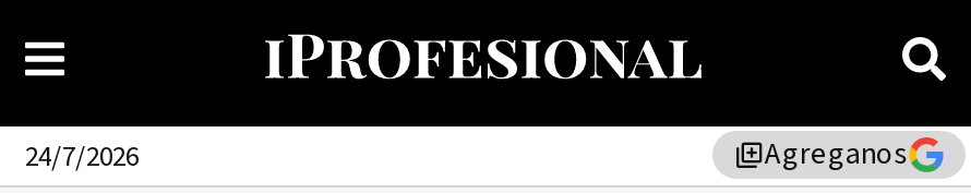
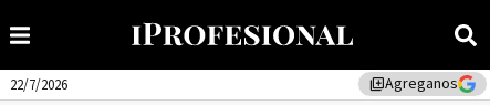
[25,140,139,177] 24/7/2026 -> [10,76,67,95] 22/7/2026

